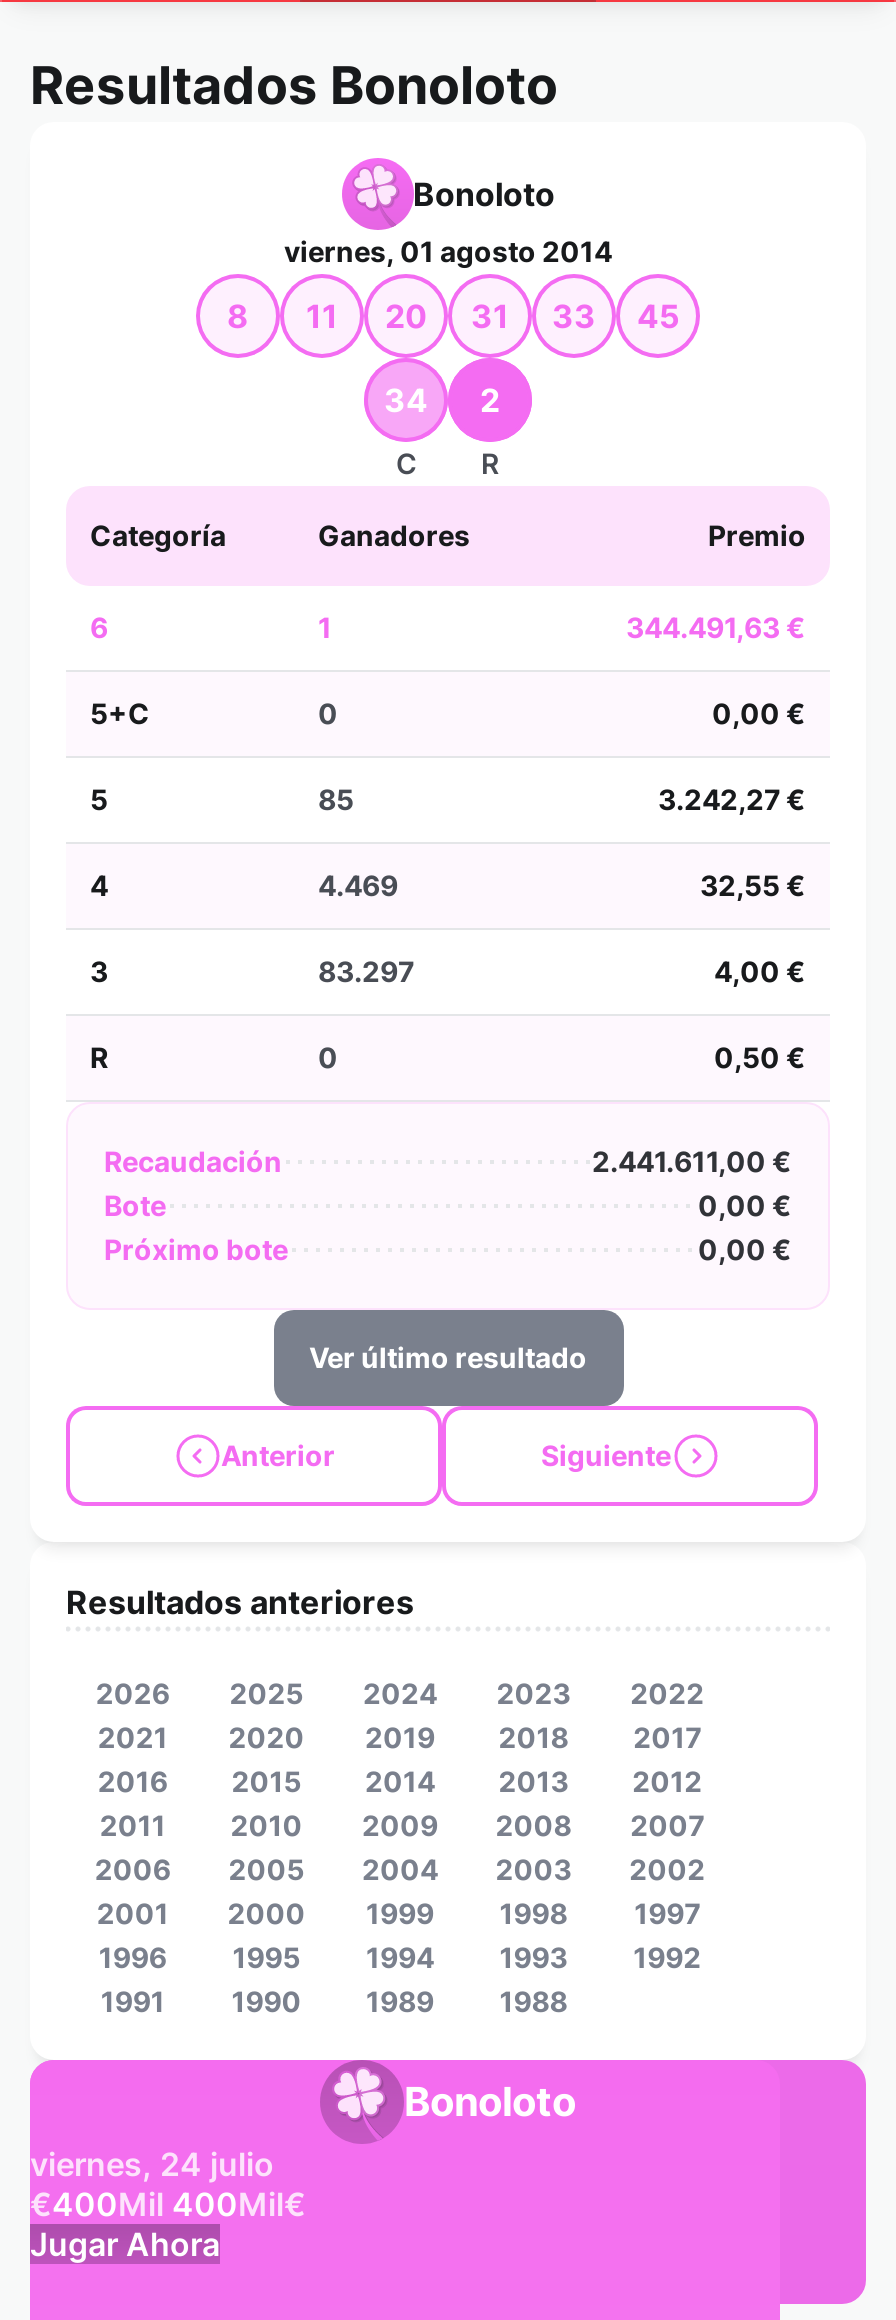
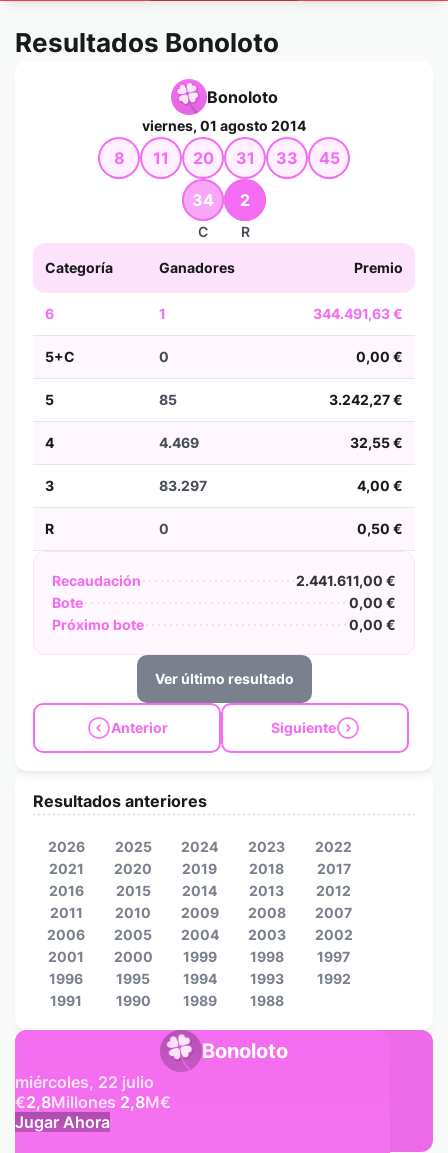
[30,2144,306,2224] viernes, 24 julio | €400Mil 400Mil€ -> [15,1072,171,1112] miércoles, 22 julio | €2,8Millones 2,8M€

